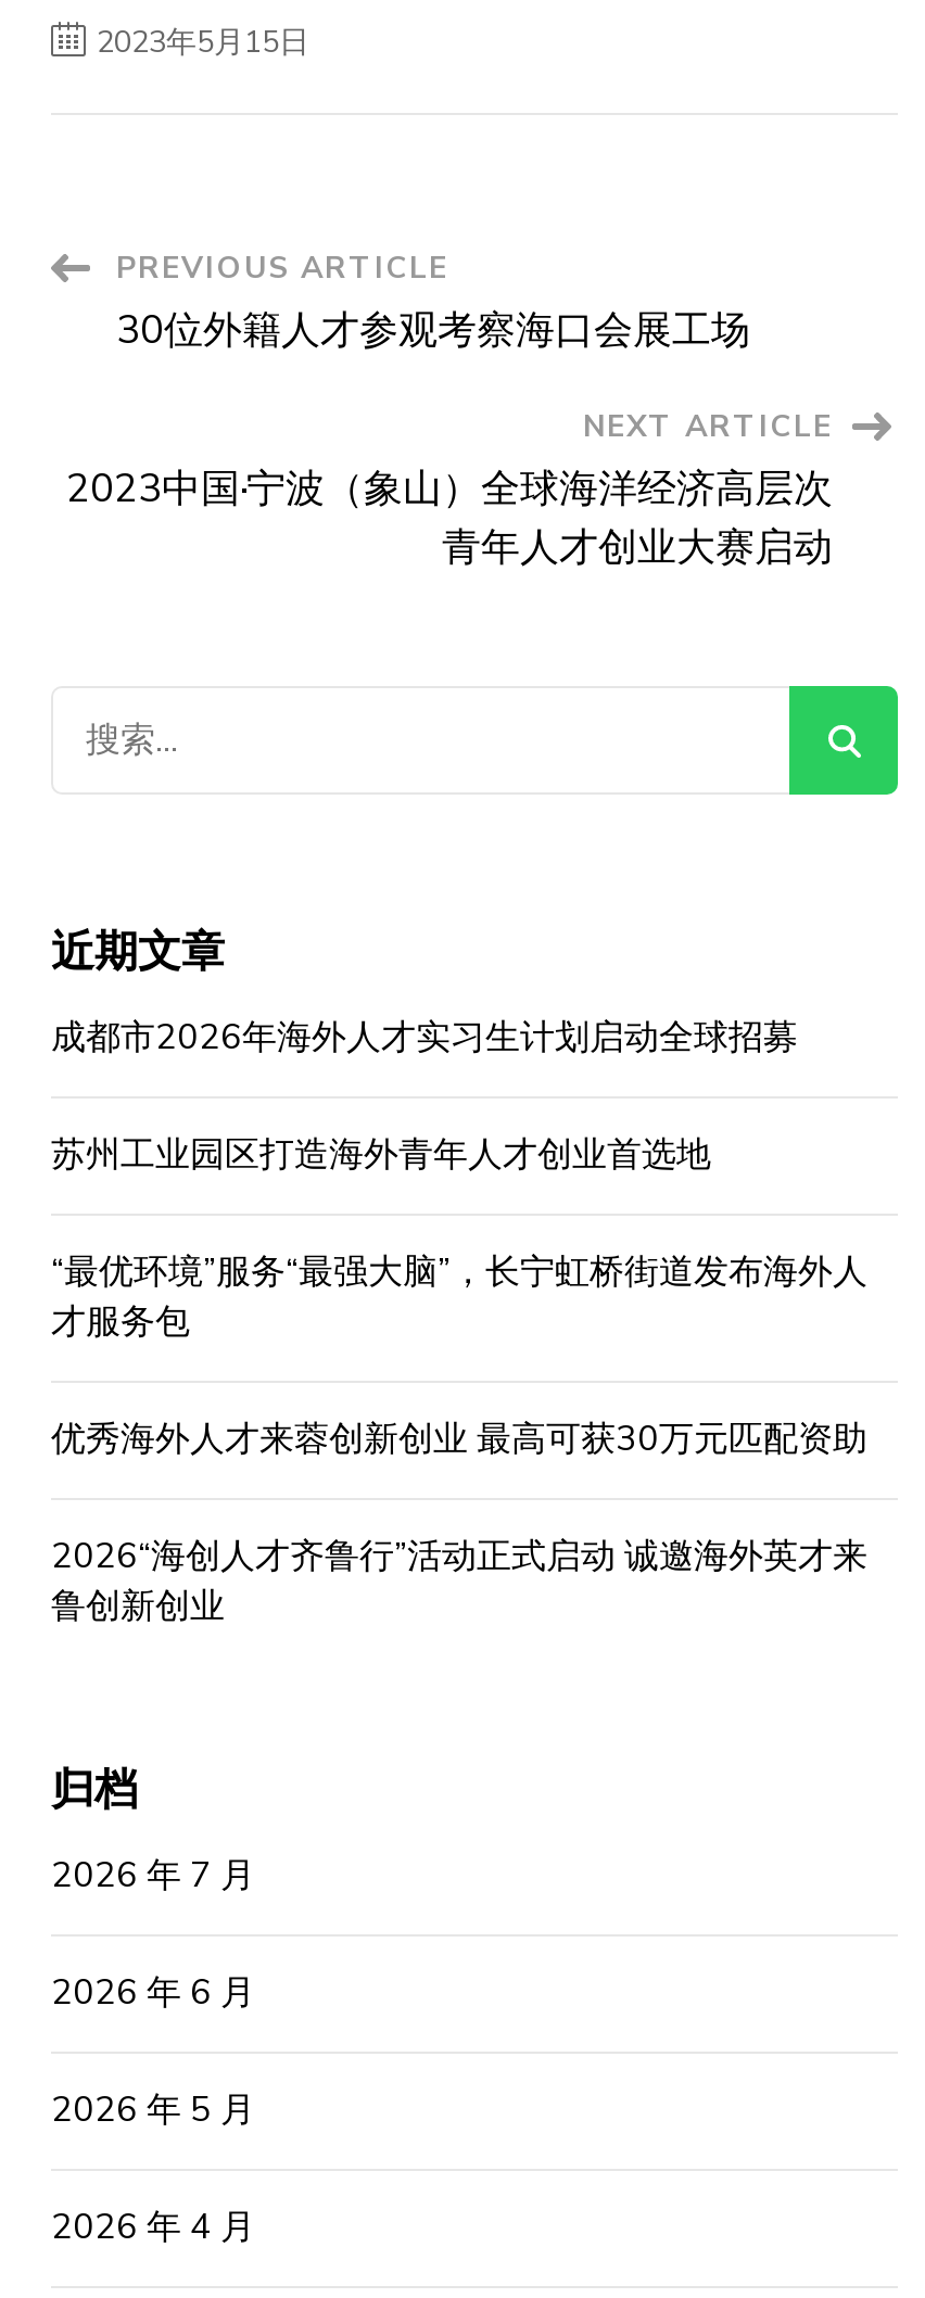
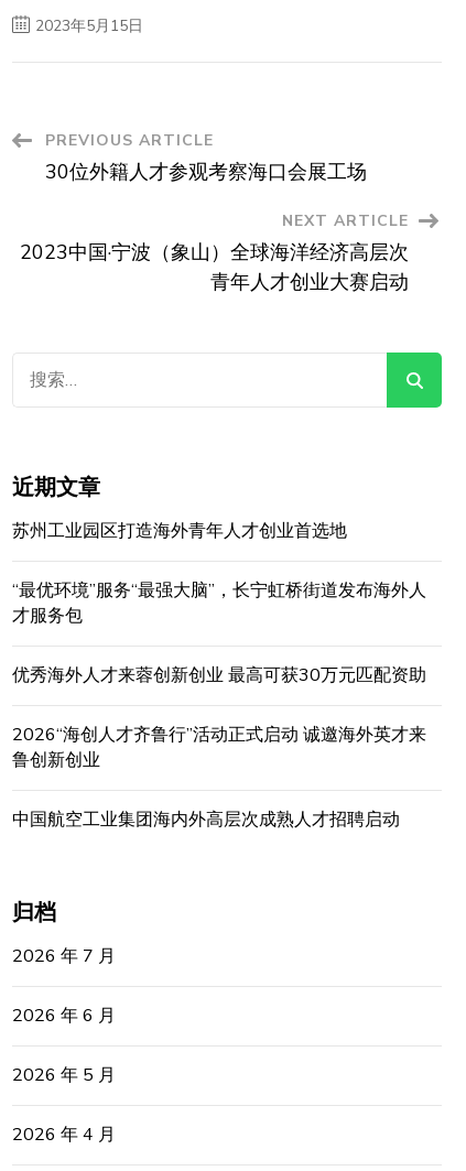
[51,1014,798,1062] 成都市2026年海外人才实习生计划启动全球招募 -> none
moved [51,1131,867,1630] -> [12,519,426,772]: 苏州工业园区打造海外青年人才创业首选地 | “最优环境”服务“最强大脑”，长宁虹桥街道发布海外人 | 才服务包 | 优秀海外人才来蓉创新创业 最高可获30万元匹配资助 | 2026“海创人才齐鲁行”活动正式启动 诚邀海外英才来 | 鲁创新创业
none -> [12,807,400,832] 中国航空工业集团海内外高层次成熟人才招聘启动

